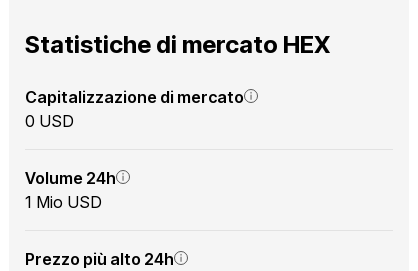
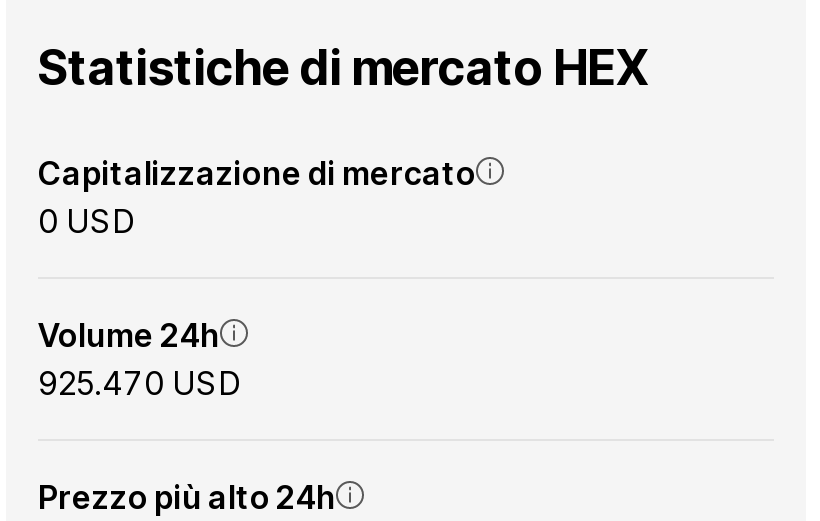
[25,192,102,212] 1 Mio USD -> [38,363,242,403] 925.470 USD

